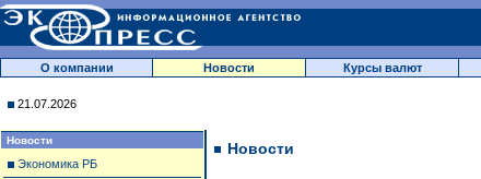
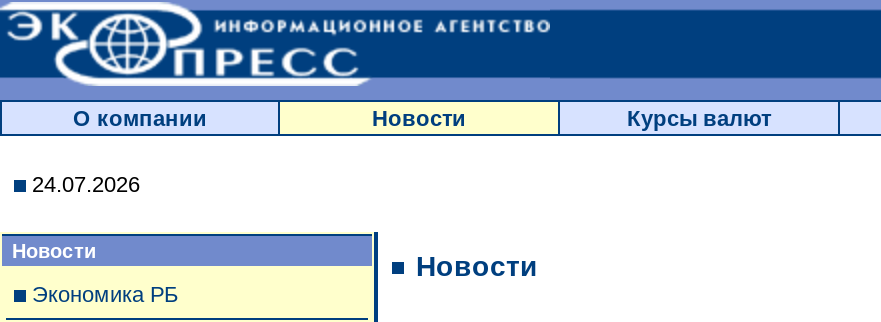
[17,97,77,110] 21.07.2026 -> [32,172,140,196] 24.07.2026

